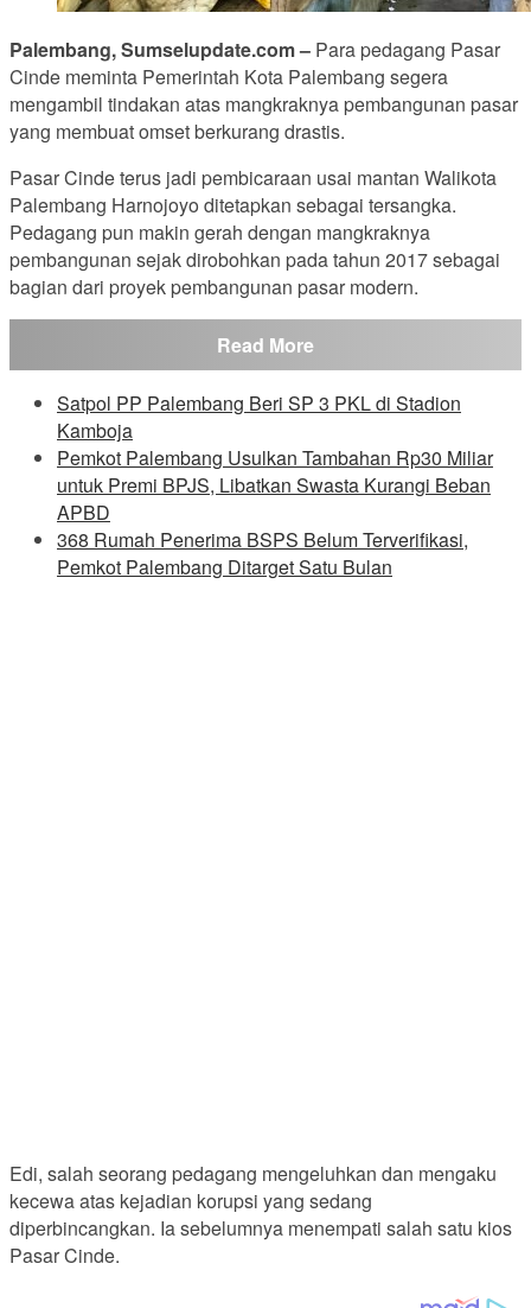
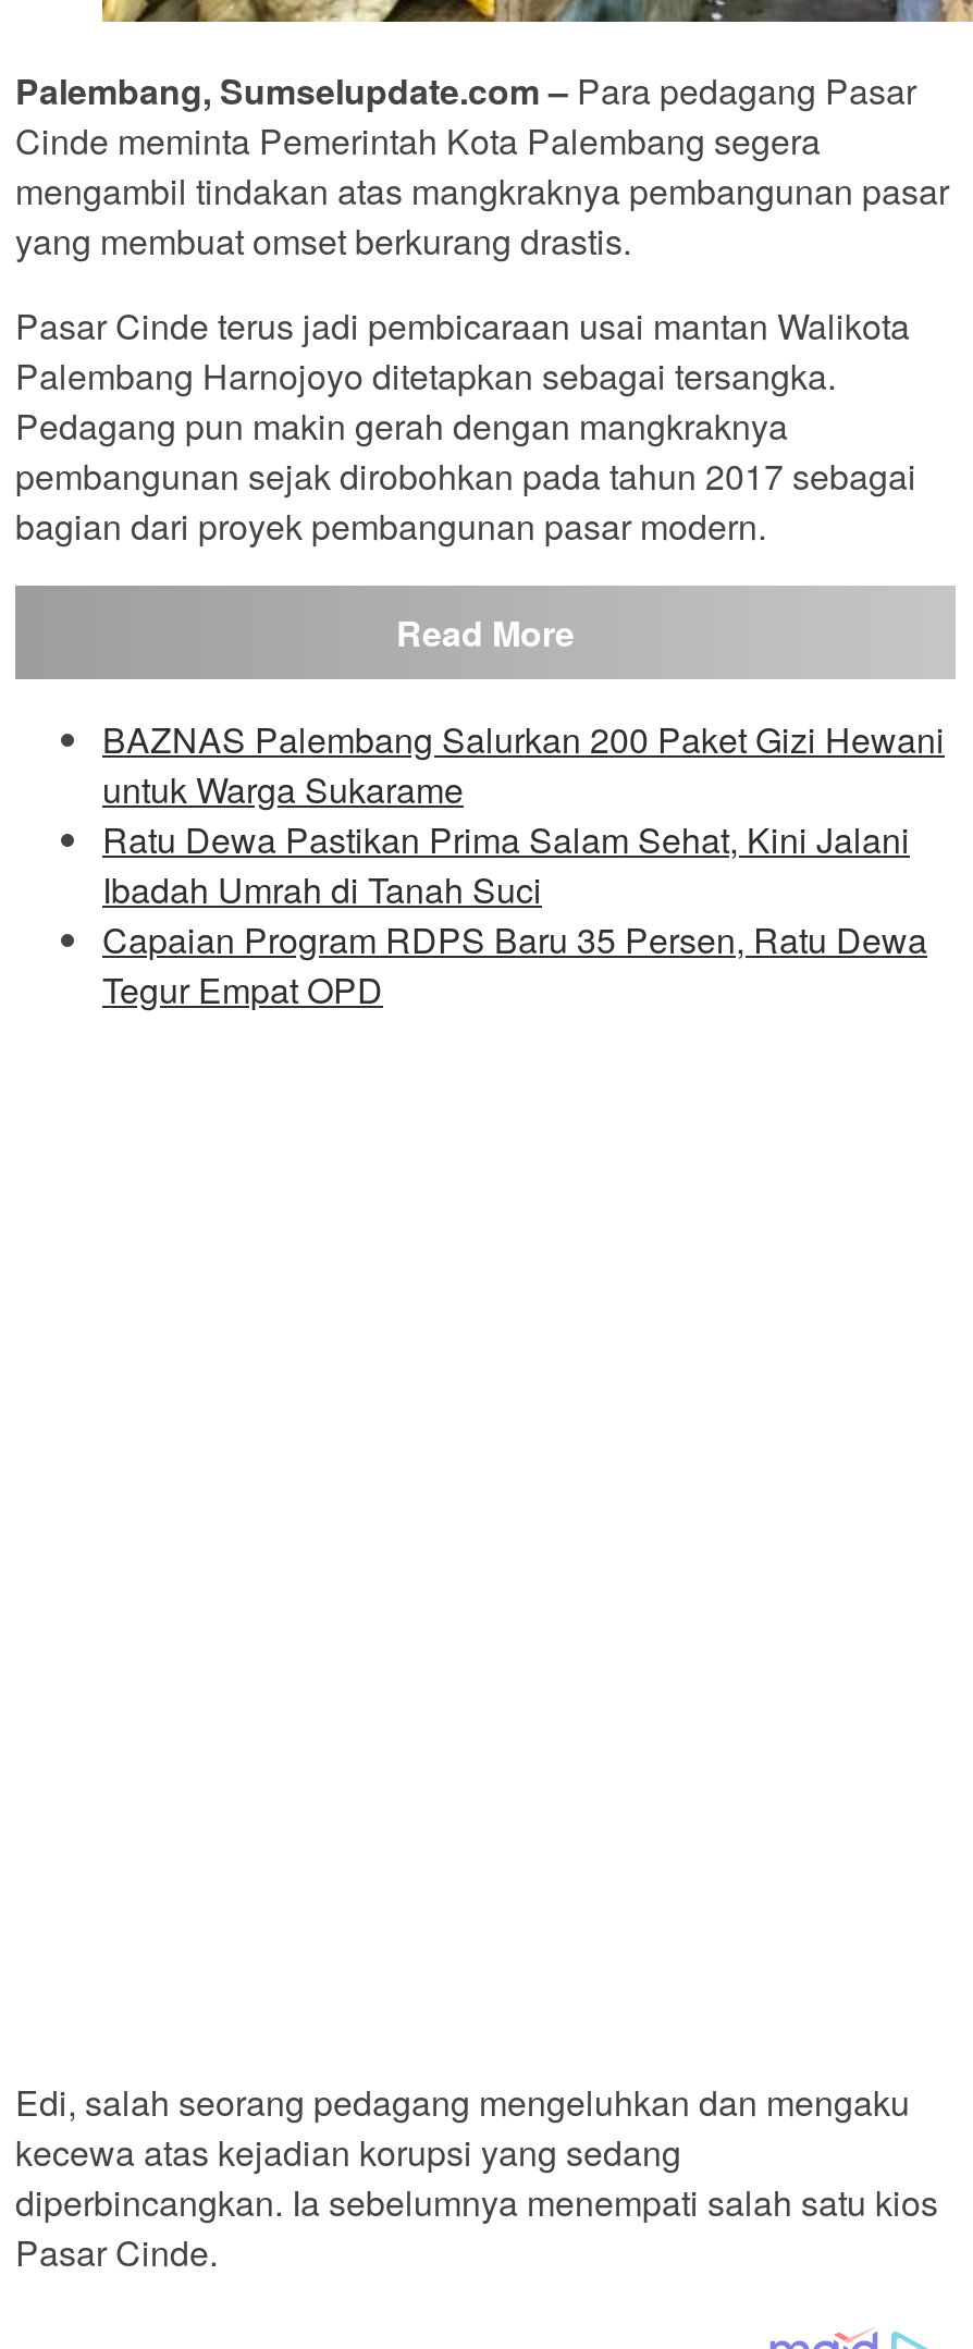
[57,389,493,580] Satpol PP Palembang Beri SP 3 PKL di Stadion | Kamboja | Pemkot Palembang Usulkan Tambahan Rp30 Miliar | untuk Premi BPJS, Libatkan Swasta Kurangi Beban | APBD | 368 Rumah Penerima BSPS Belum Terverifikasi, | Pemkot Palembang Ditarget Satu Bulan -> [102,714,945,1014] BAZNAS Palembang Salurkan 200 Paket Gizi Hewani | untuk Warga Sukarame | Ratu Dewa Pastikan Prima Salam Sehat, Kini Jalani | Ibadah Umrah di Tanah Suci | Capaian Program RDPS Baru 35 Persen, Ratu Dewa | Tegur Empat OPD

